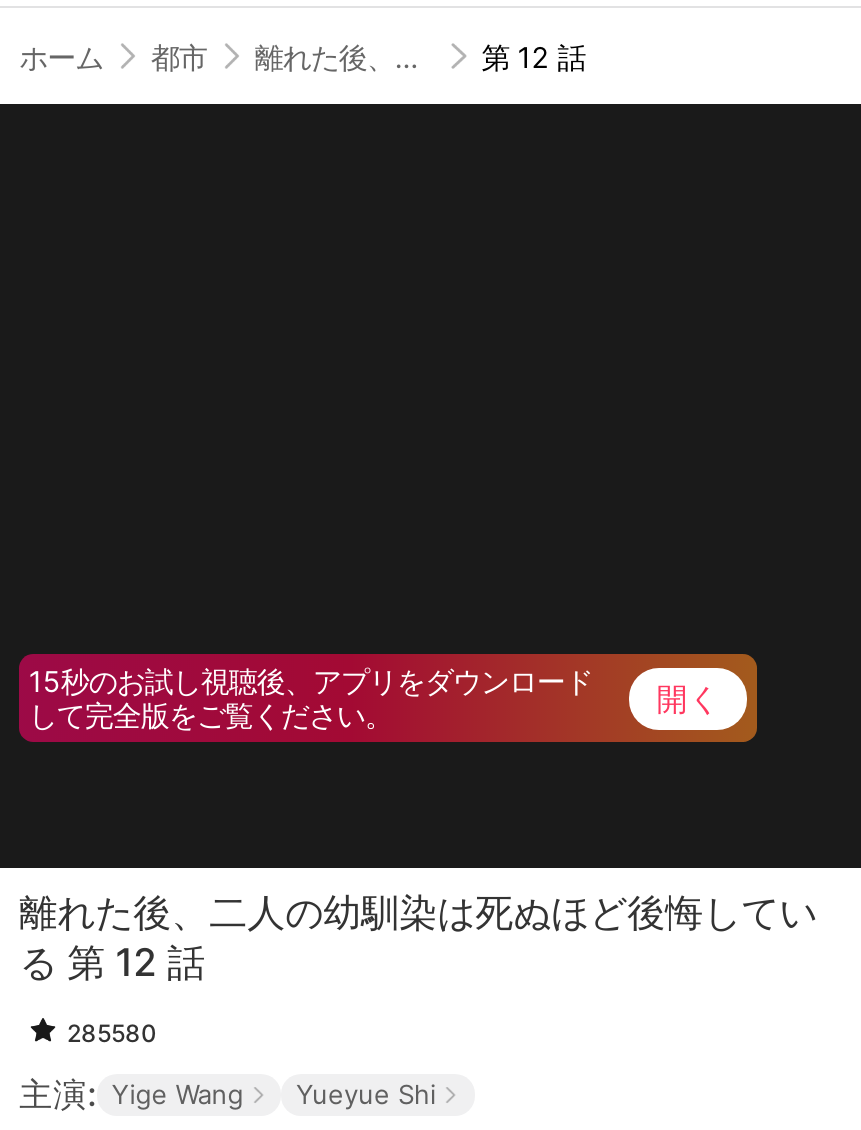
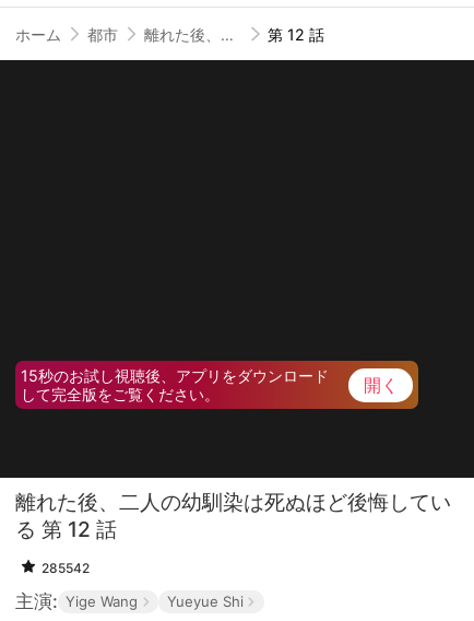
[67,1017,157,1047] 285580 -> [42,559,90,576] 285542

